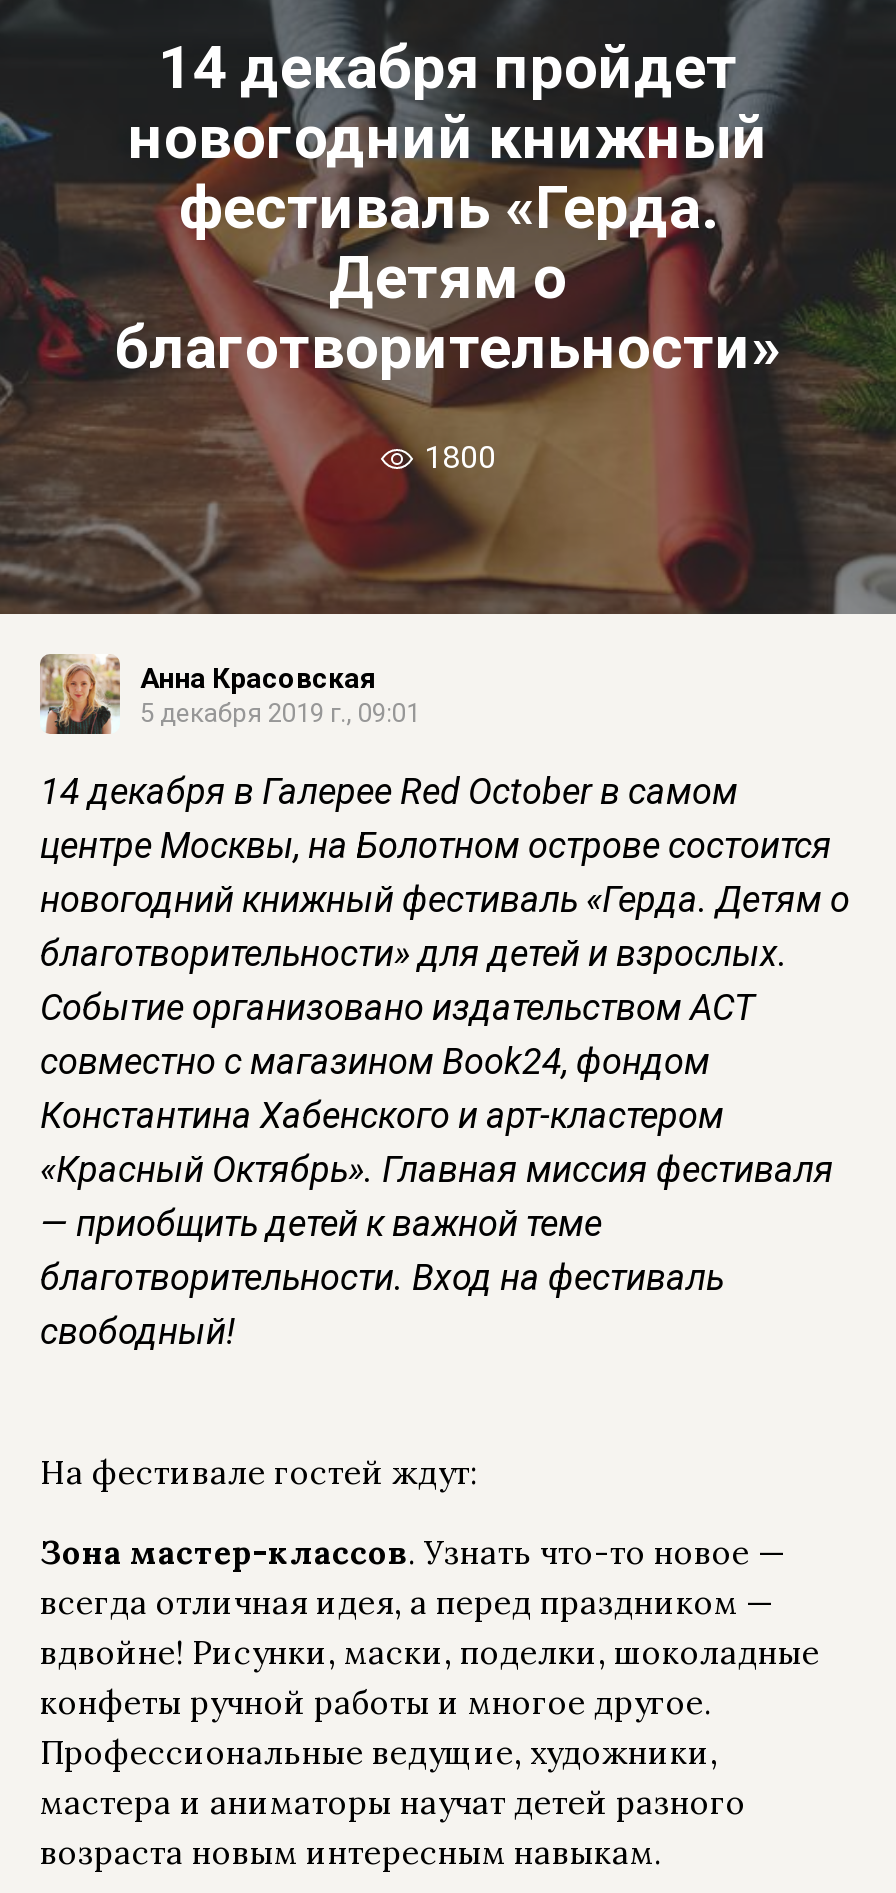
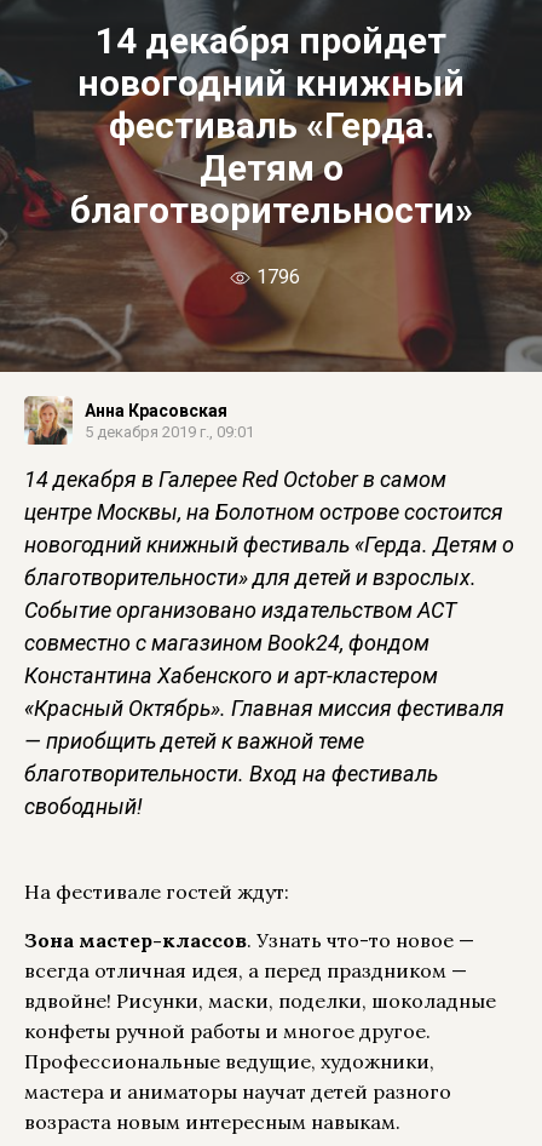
[424,438,496,476] 1800 -> [256,265,300,288] 1796

